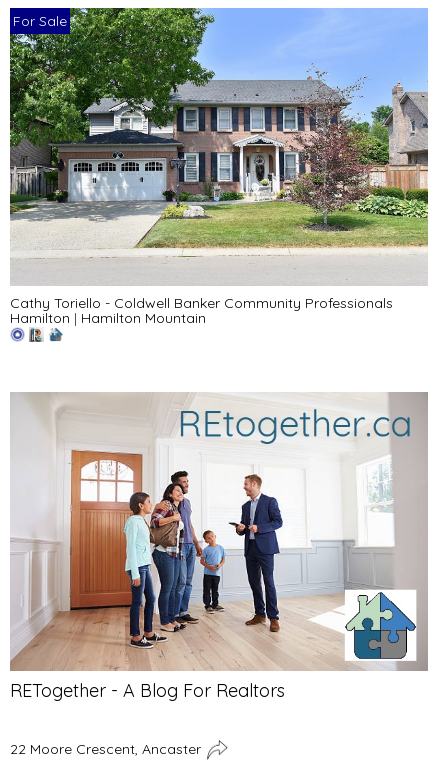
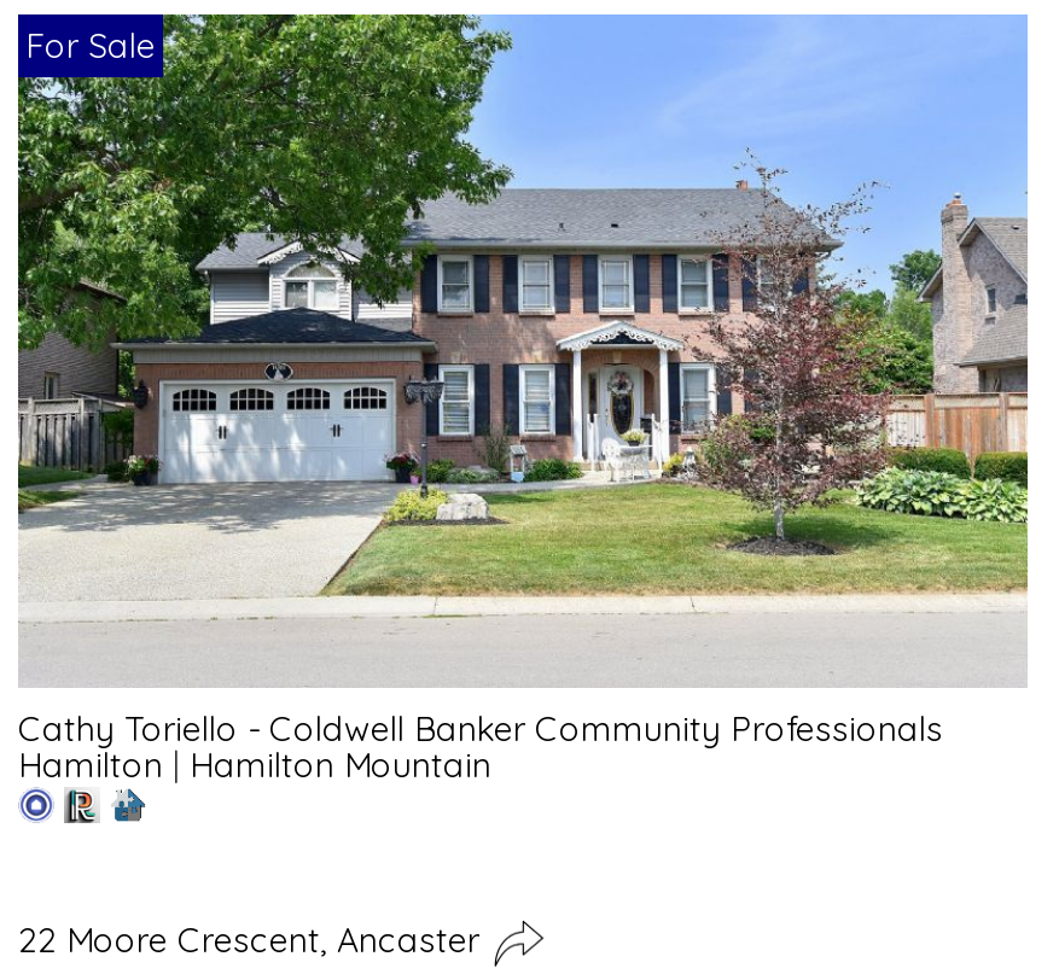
[9,383,429,702] [image] | RETogether - A Blog For Realtors -> none

